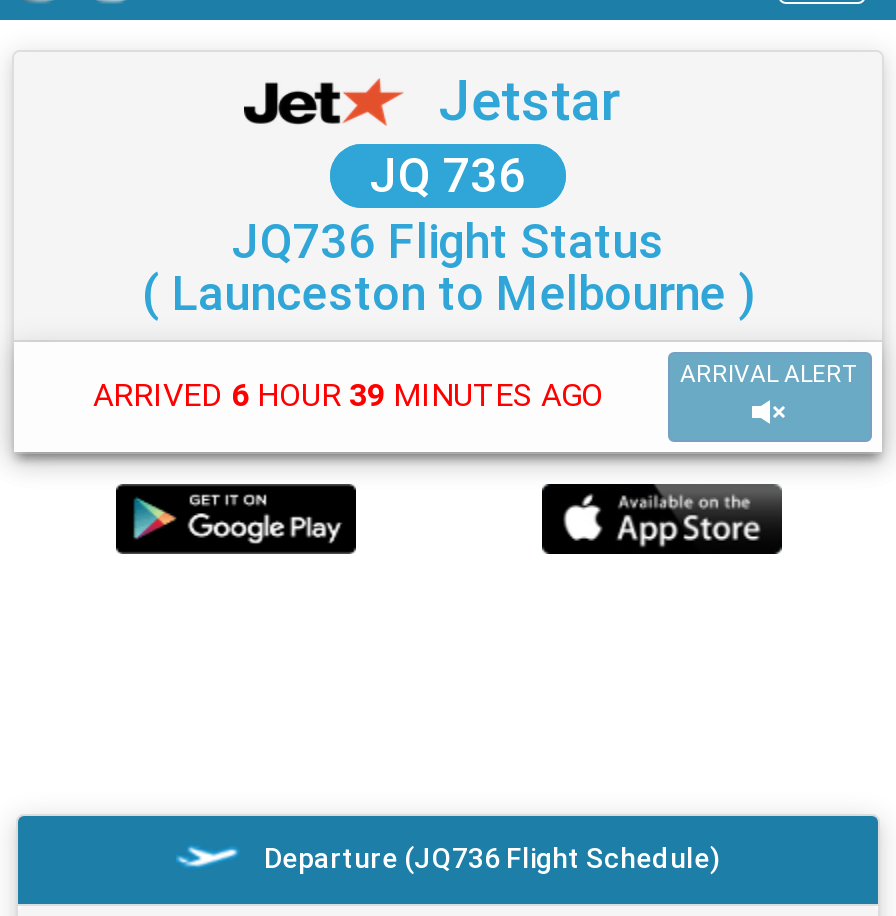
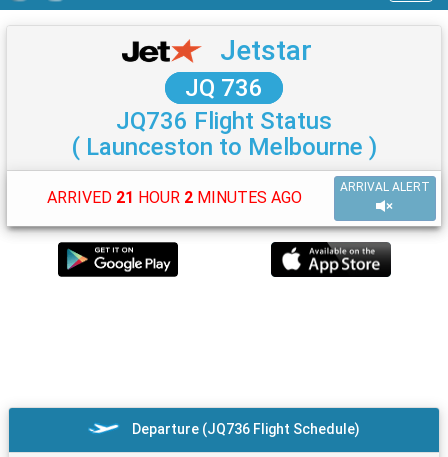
[93,376,603,414] ARRIVED 6 HOUR 39 MINUTES AGO -> [46,188,301,207] ARRIVED 21 HOUR 2 MINUTES AGO

